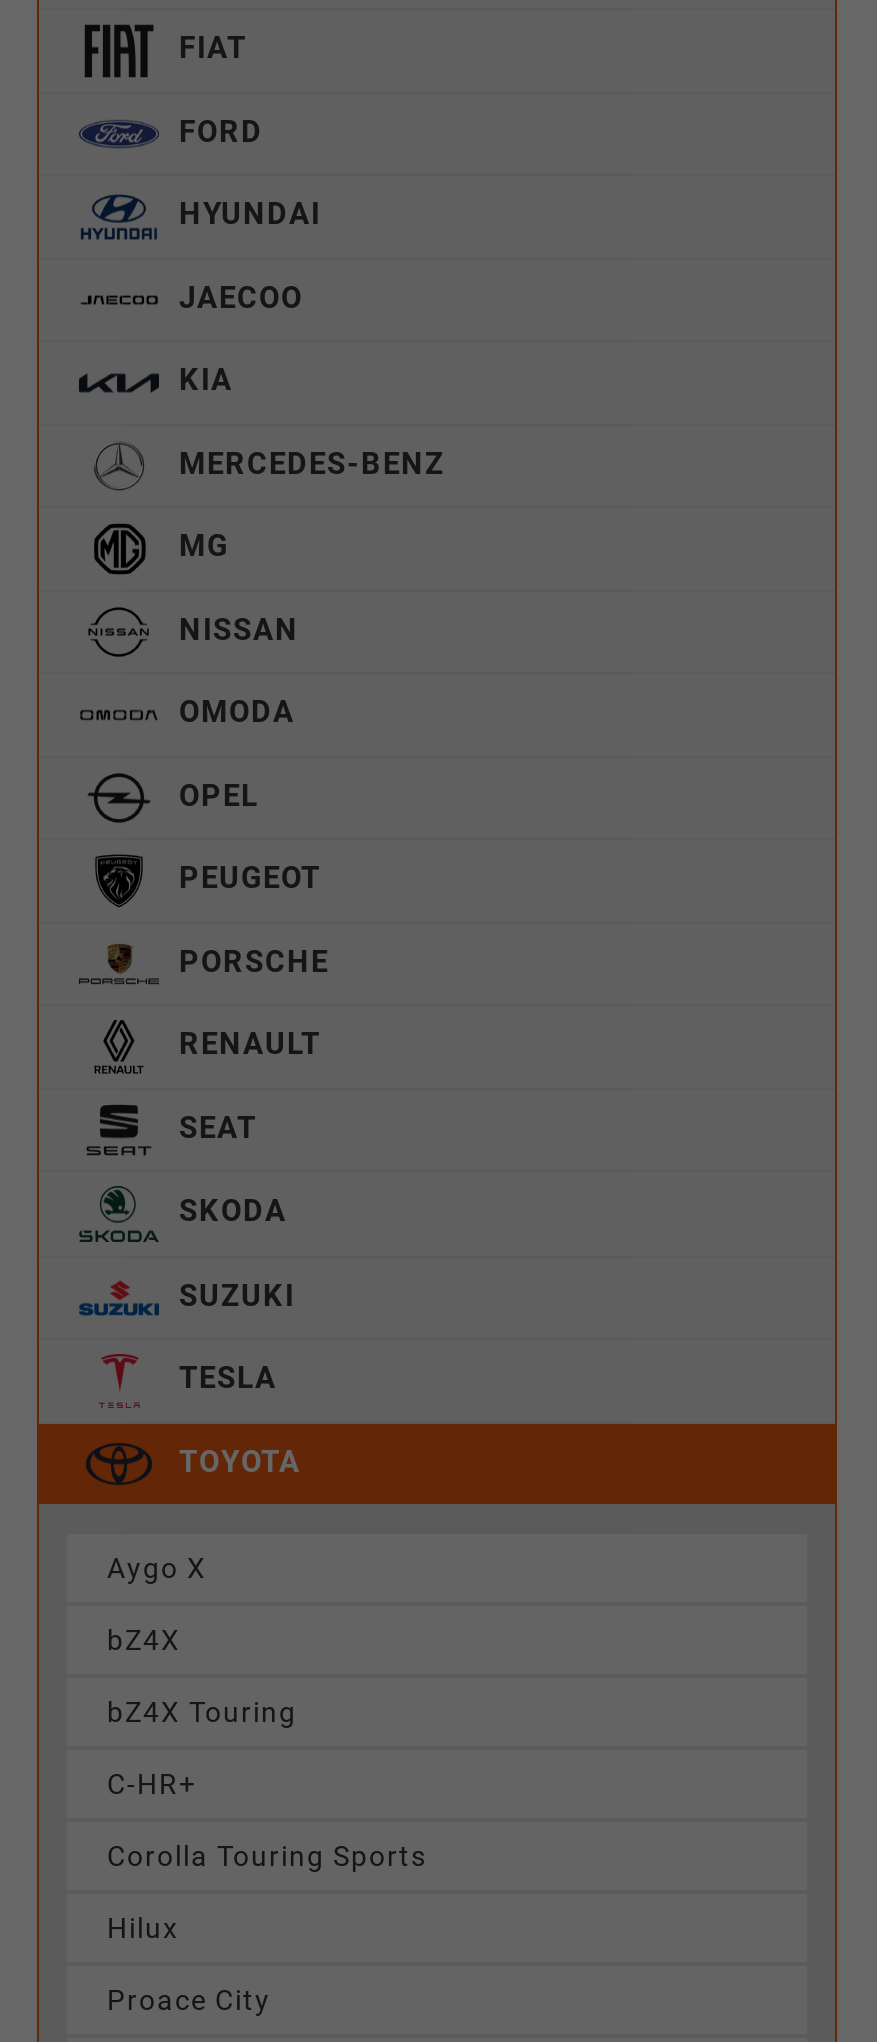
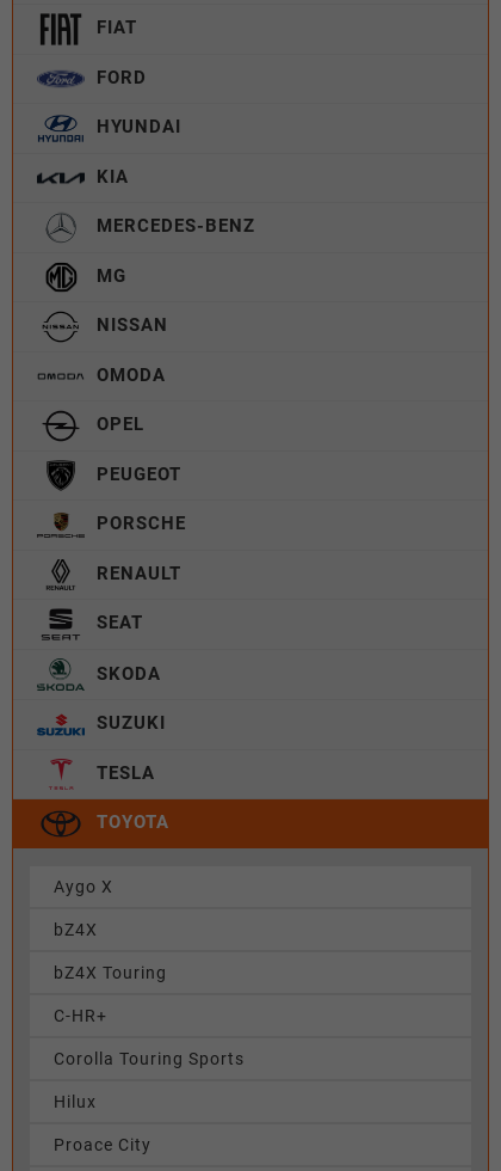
[169,280,303,316] JAECOO -> none

